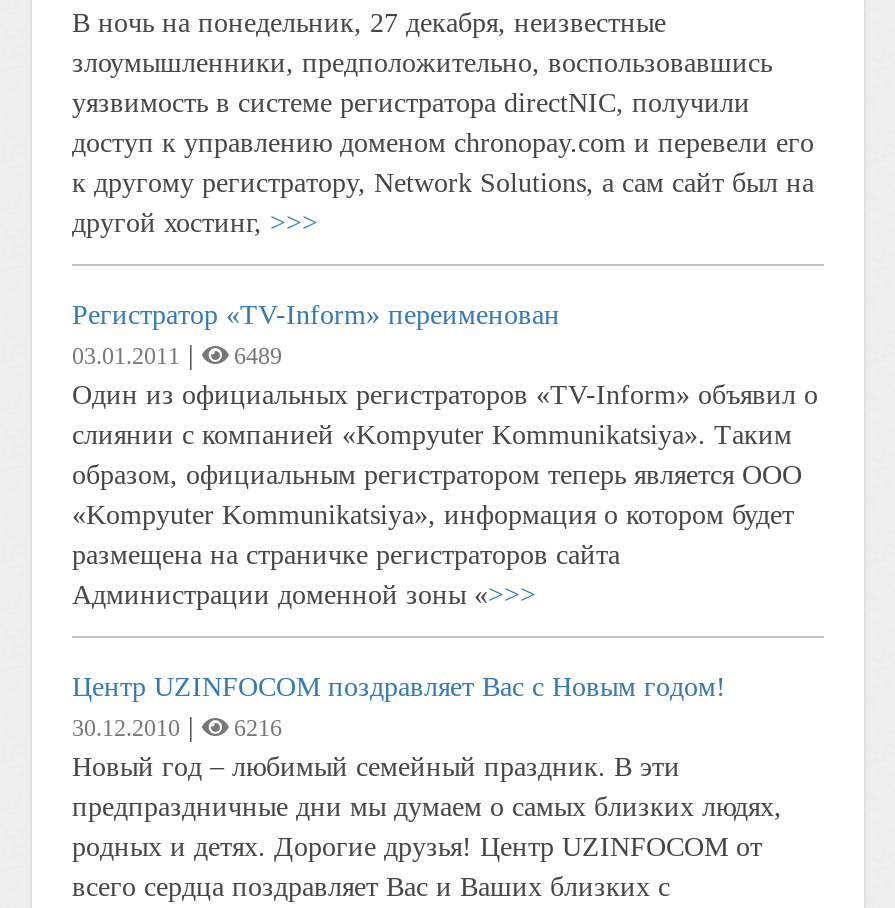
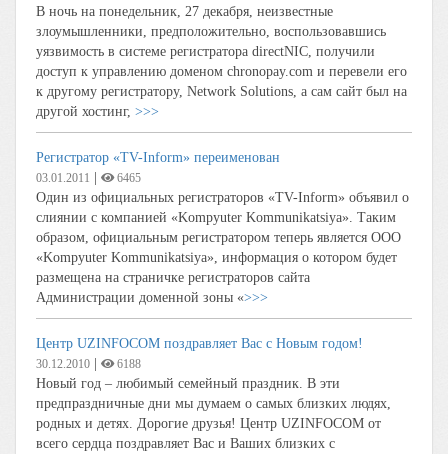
[228,342,282,370] 6489 -> [114,171,141,185] 6465
[228,714,282,742] 6216 -> [114,357,141,371] 6188

